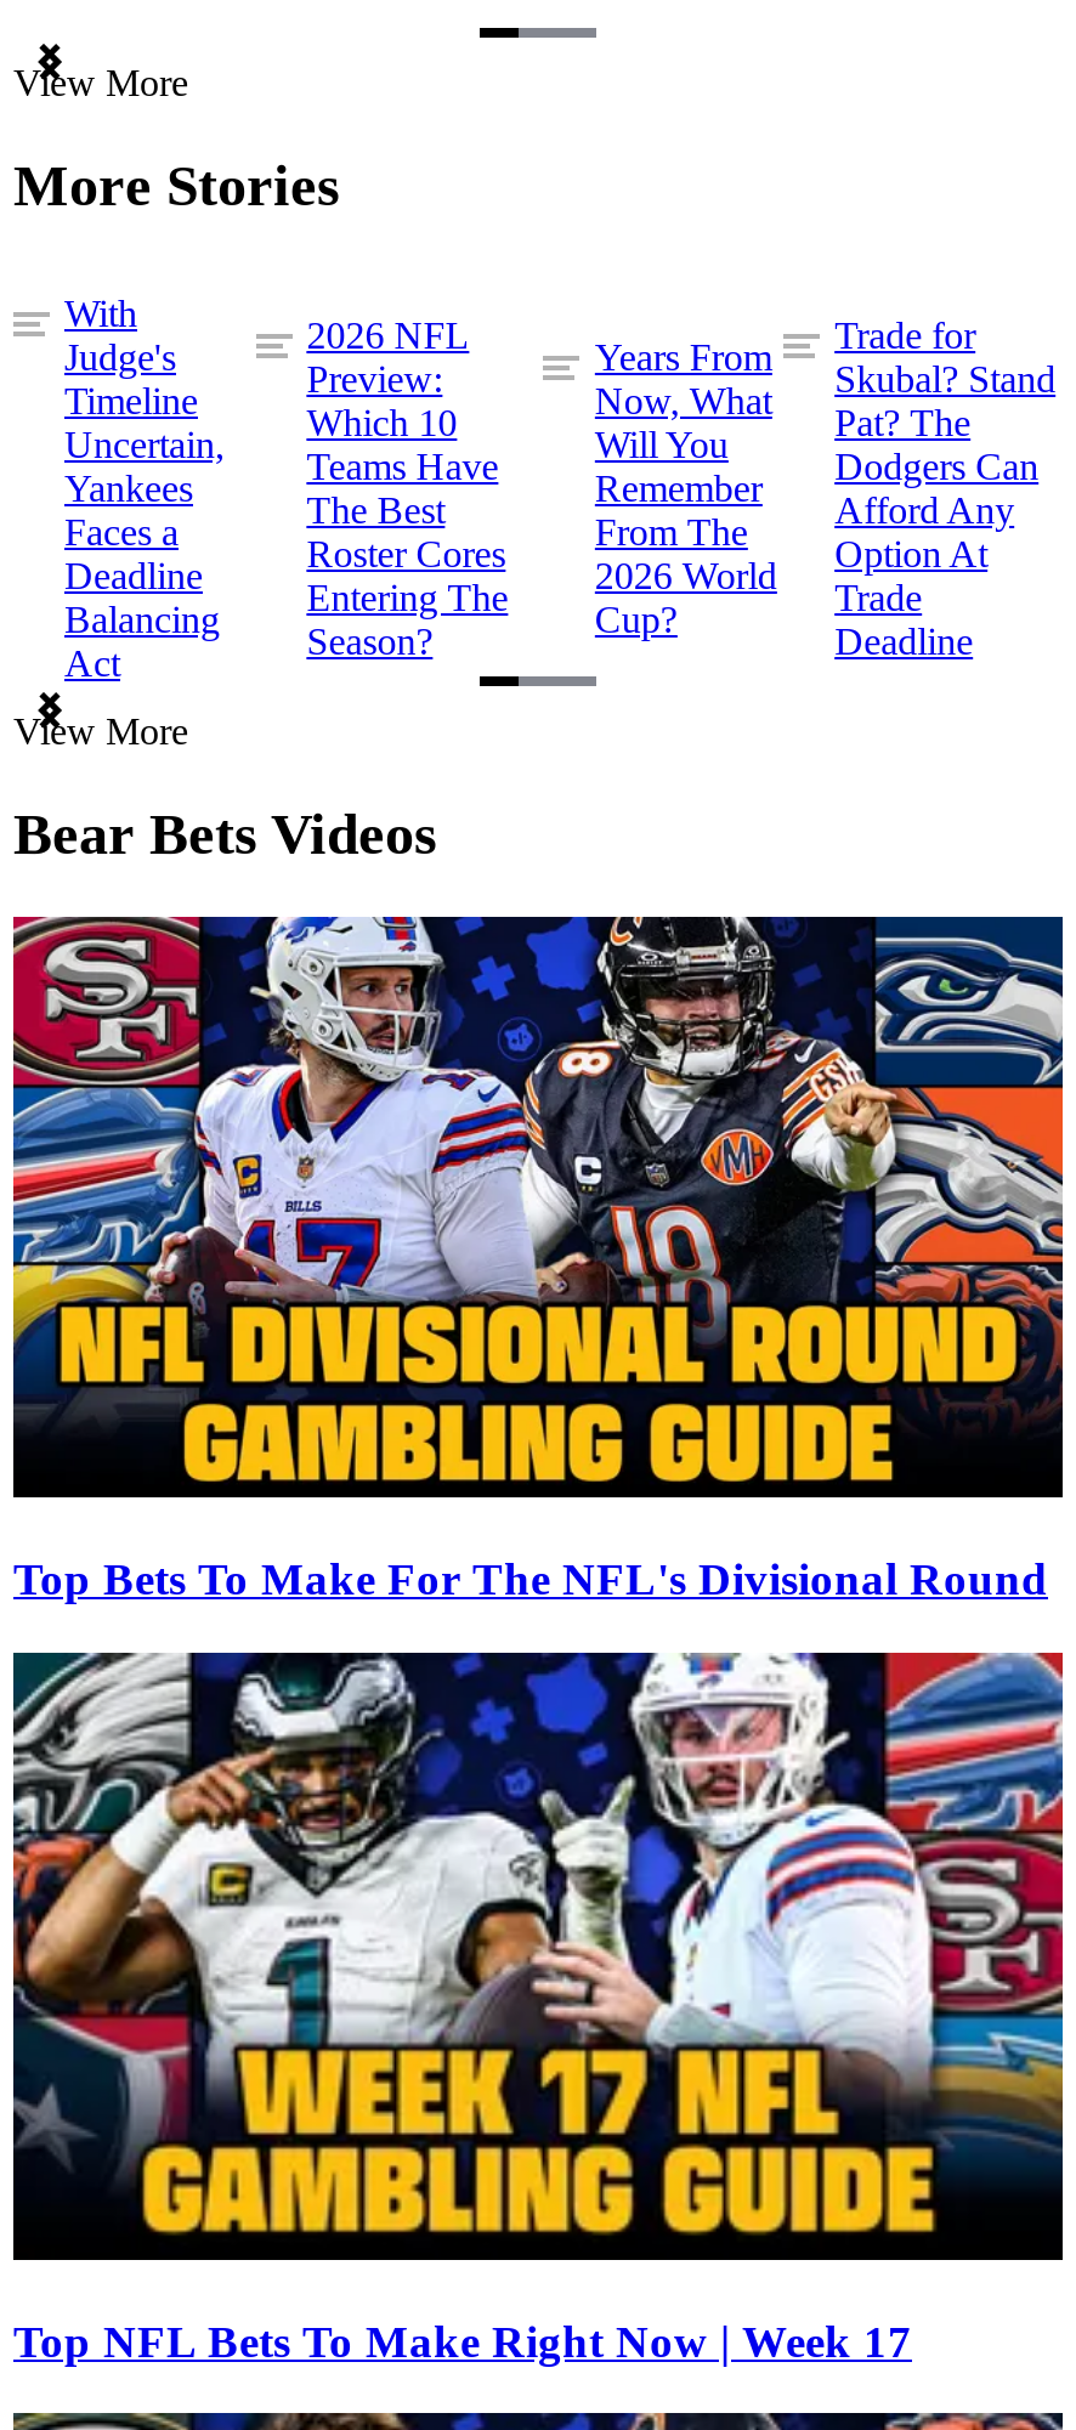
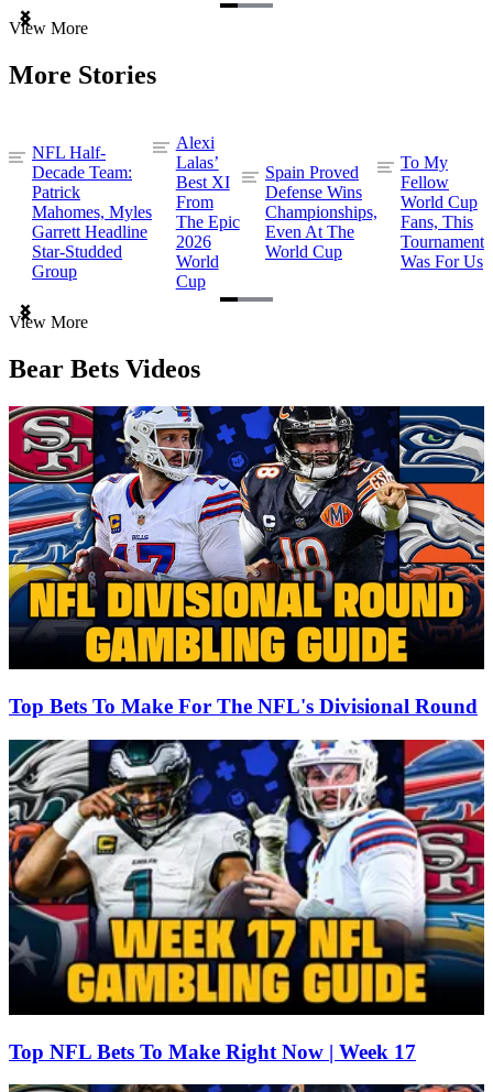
[64,293,225,684] With | Judge's | Timeline | Uncertain, | Yankees | Faces a | Deadline | Balancing | Act -> [32,143,152,281] NFL Half- | Decade Team: | Patrick | Mahomes, Myles | Garrett Headline | Star-Studded | Group
[307,315,508,662] 2026 NFL | Preview: | Which 10 | Teams Have | The Best | Roster Cores | Entering The | Season? -> [176,133,240,291] Alexi | Lalas’ | Best XI | From | The Epic | 2026 | World | Cup
[835,315,1056,662] Trade for | Skubal? Stand | Pat? The | Dodgers Can | Afford Any | Option At | Trade | Deadline -> [401,153,484,271] To My | Fellow | World Cup | Fans, This | Tournament | Was For Us
[595,337,777,640] Years From | Now, What | Will You | Remember | From The | 2026 World | Cup? -> [265,163,377,261] Spain Proved | Defense Wins | Championships, | Even At The | World Cup

